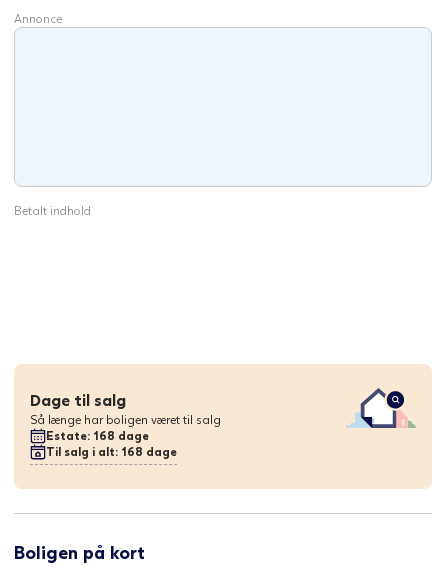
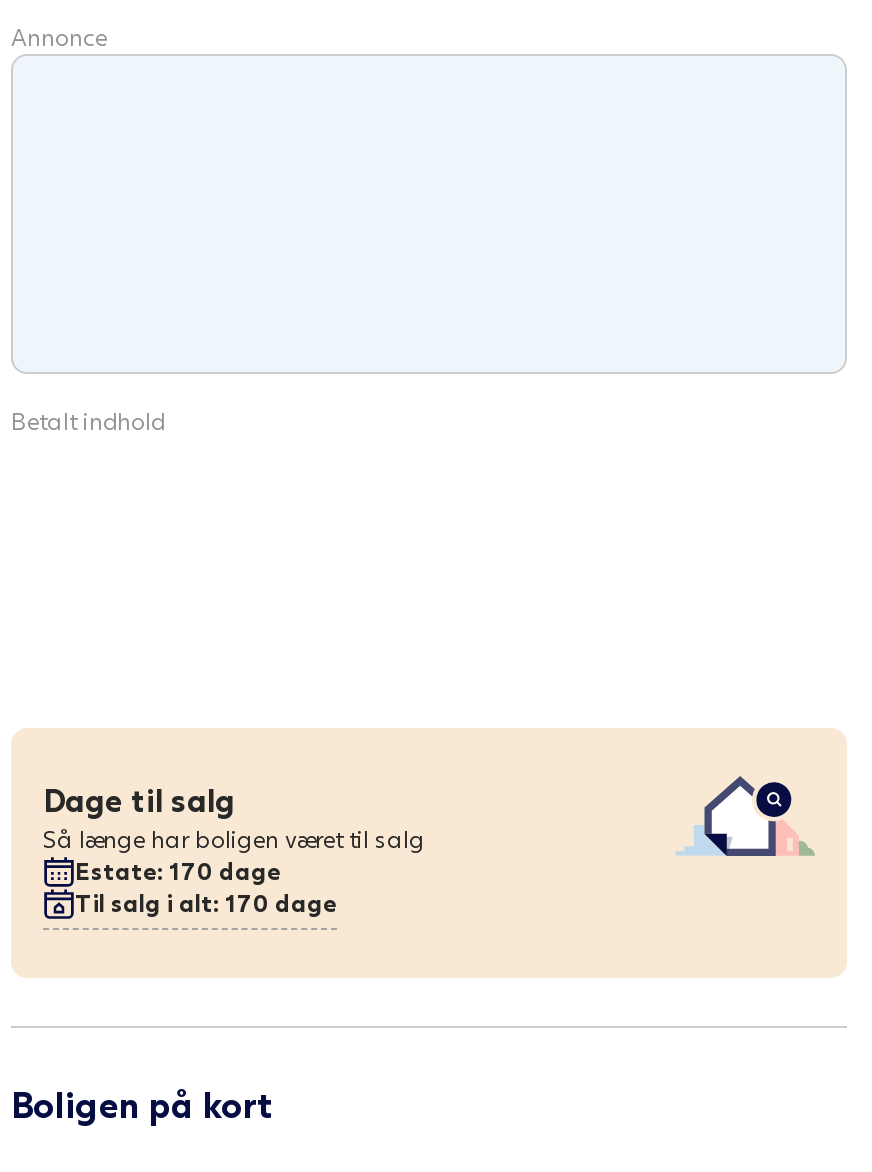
[46,428,149,443] Estate: 168 dage -> [75,855,281,885] Estate: 170 dage
[46,444,177,459] Til salg i alt: 168 dage -> [75,887,337,917] Til salg i alt: 170 dage

